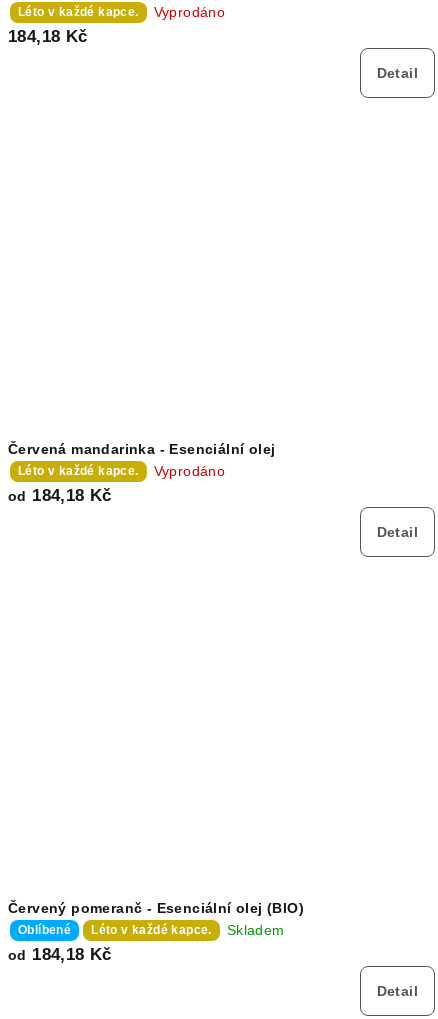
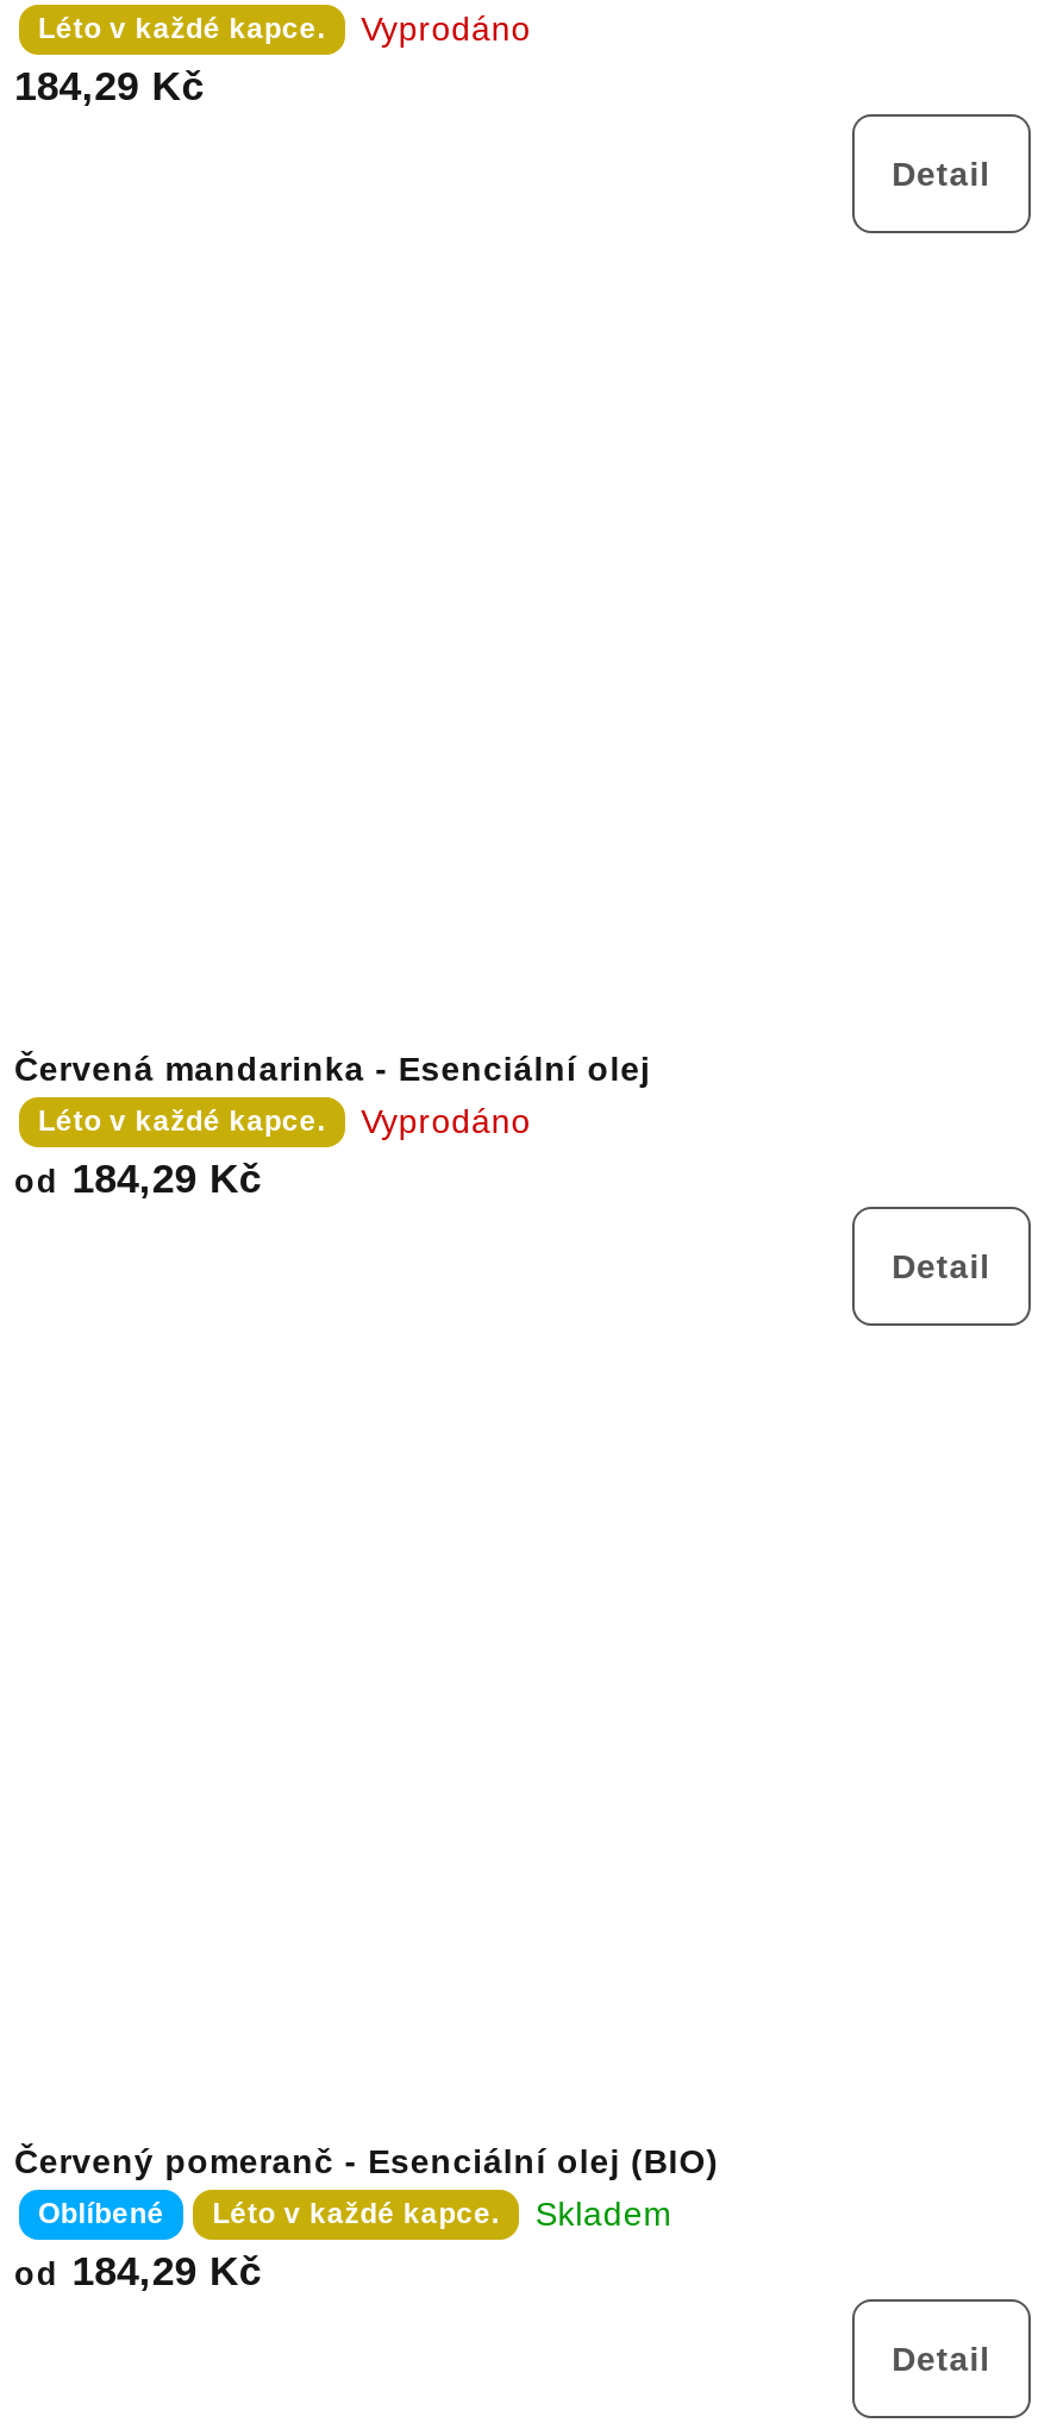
[8,27,88,46] 184,18 Kč -> [14,64,204,109] 184,29 Kč
[8,486,112,505] od 184,18 Kč -> [14,1157,261,1202] od 184,29 Kč
[8,945,112,964] od 184,18 Kč -> [14,2249,261,2295] od 184,29 Kč

